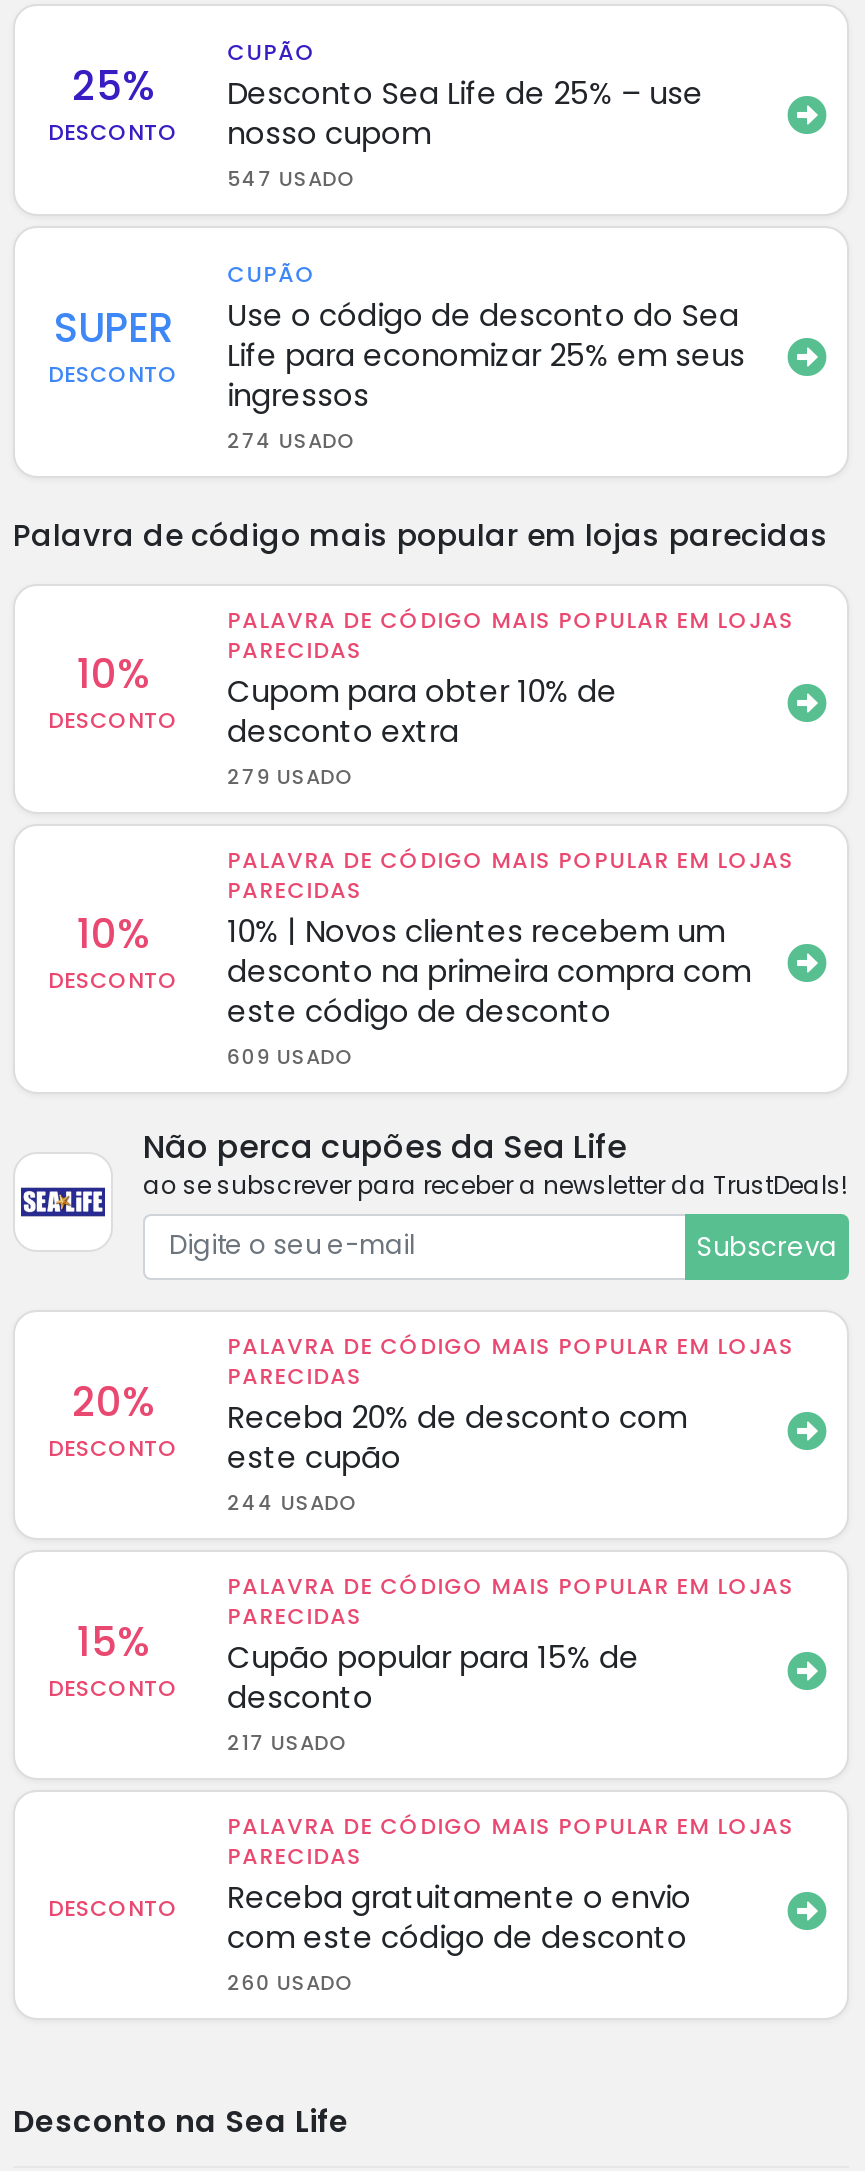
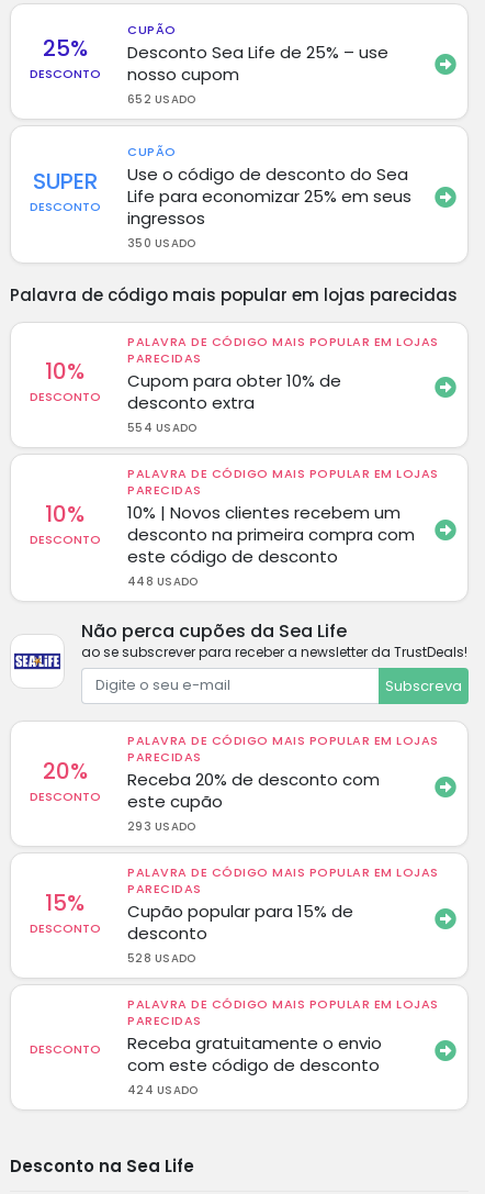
[227,163,354,193] 547 USADO -> [127,91,196,107] 652 USADO
[227,425,354,455] 274 USADO -> [127,235,196,251] 350 USADO
[227,761,352,791] 279 USADO -> [127,419,197,436] 554 USADO
[227,1041,352,1071] 609 USADO -> [127,573,198,589] 448 USADO
[227,1488,356,1518] 244 USADO -> [127,818,196,835] 293 USADO
[227,1728,346,1758] 217 USADO -> [127,950,196,967] 528 USADO
[227,1968,352,1998] 260 USADO -> [127,1082,198,1098] 424 USADO

